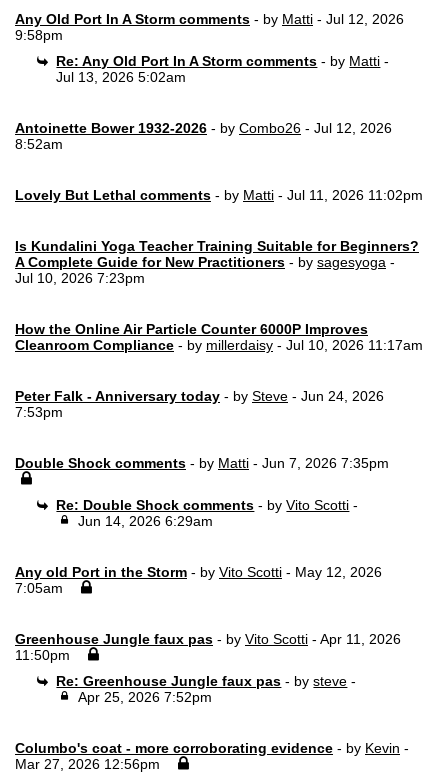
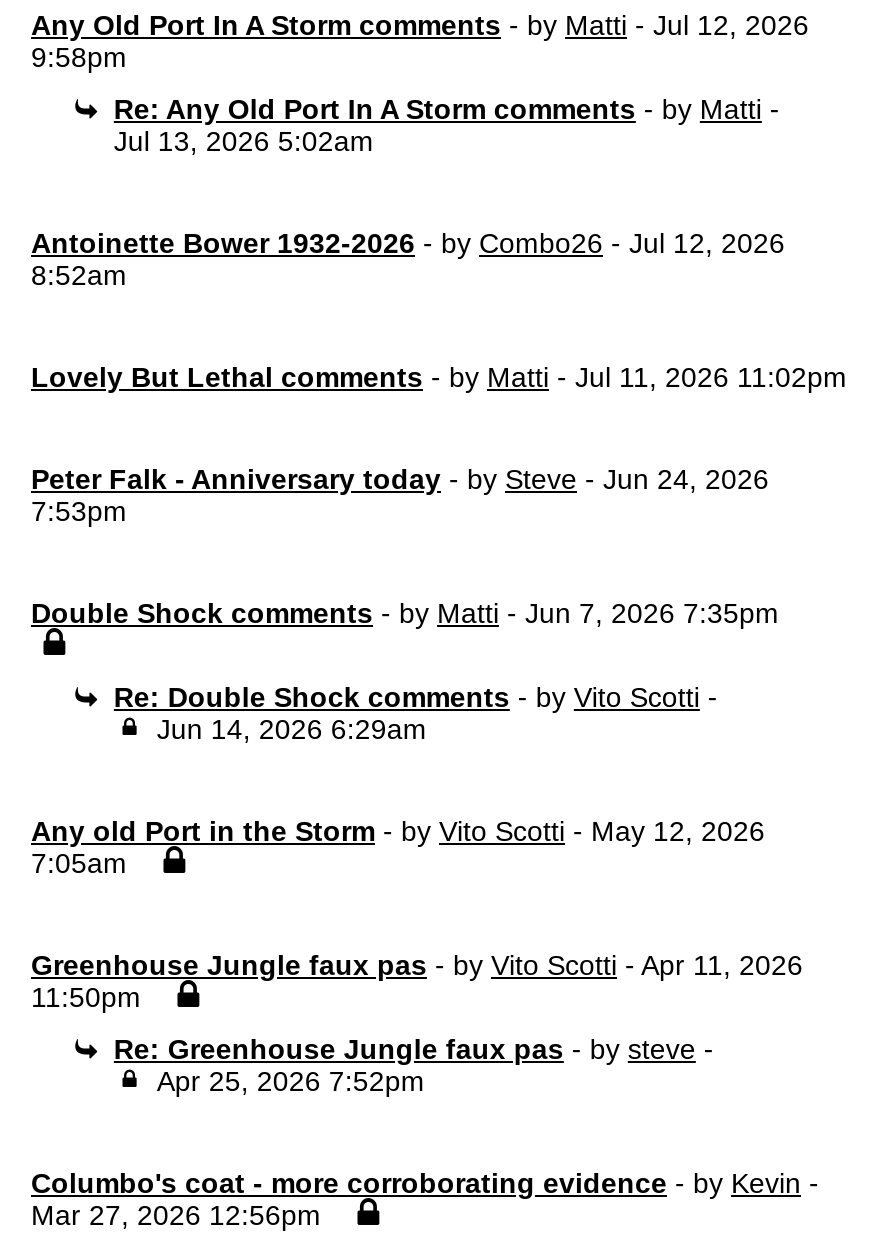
[15,238,423,353] Is Kundalini Yoga Teacher Training Suitable for Beginners? | A Complete Guide for New Practitioners - by sagesyoga - | Jul 10, 2026 7:23pm | How the Online Air Particle Counter 6000P Improves | Cleanroom Compliance - by millerdaisy - Jul 10, 2026 11:17am -> none

